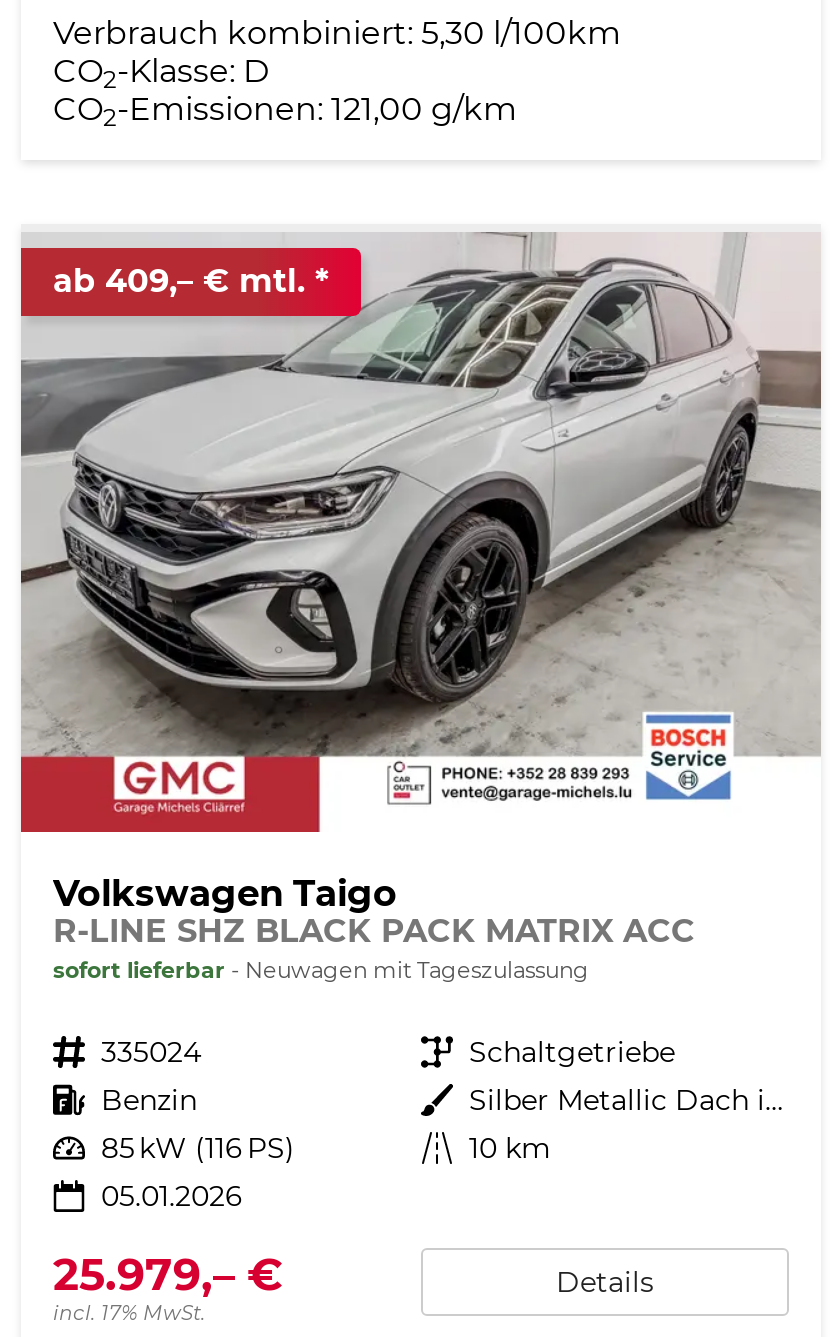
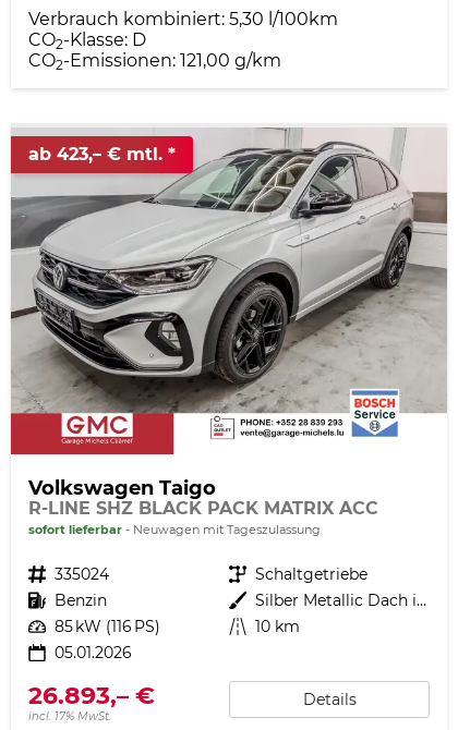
[53,263,315,301] ab 409,– € mtl. -> [28,144,168,165] ab 423,– € mtl.
[53,1247,283,1301] 25.979,– € -> [28,681,155,710] 26.893,– €

